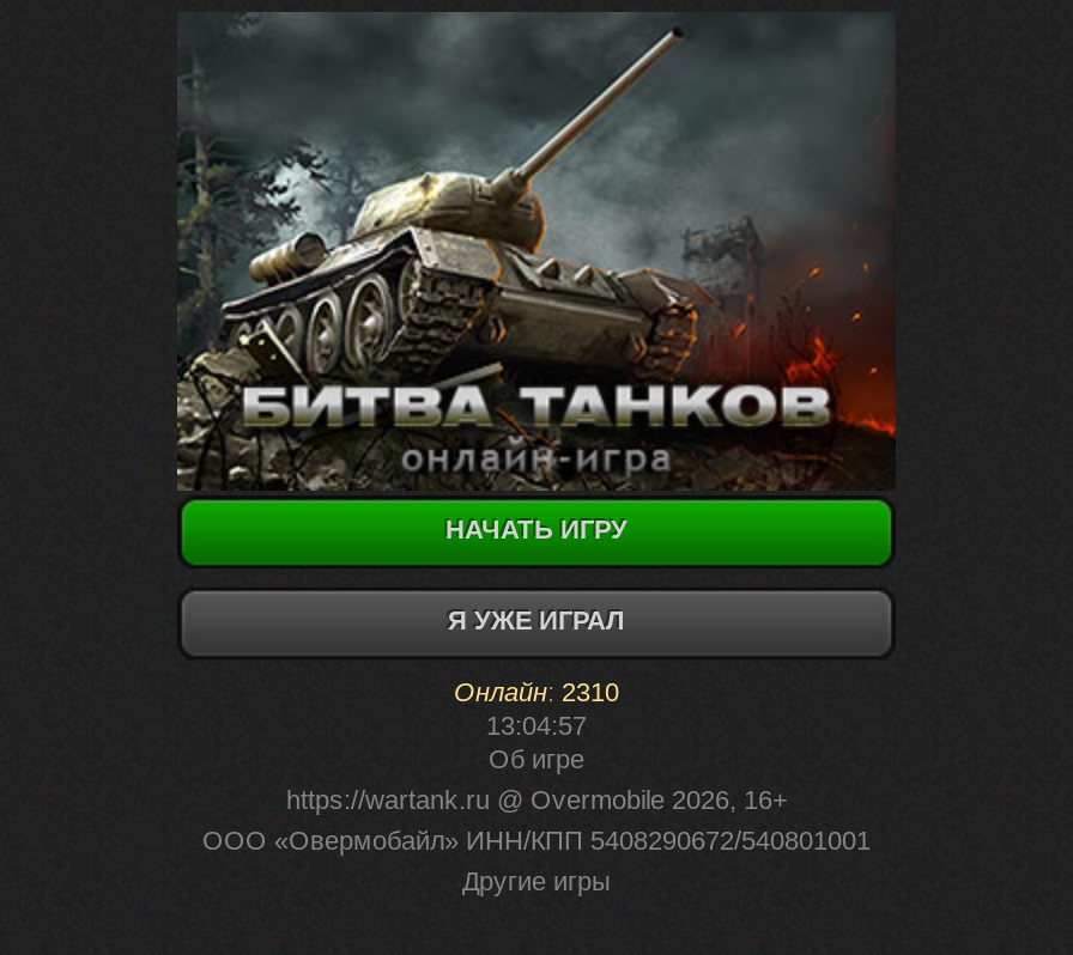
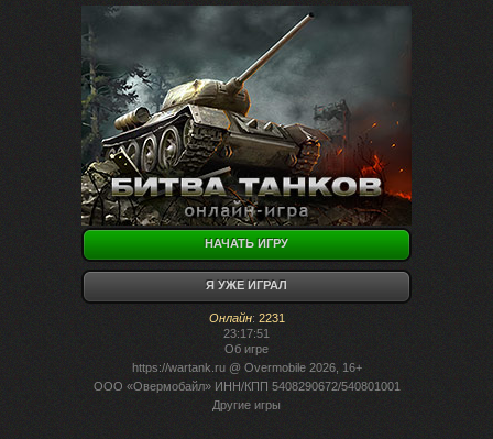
[454,677,619,706] Онлайн: 2310 -> [209,311,284,325] Онлайн: 2231
[486,711,587,740] 13:04:57 -> [223,327,270,340] 23:17:51

